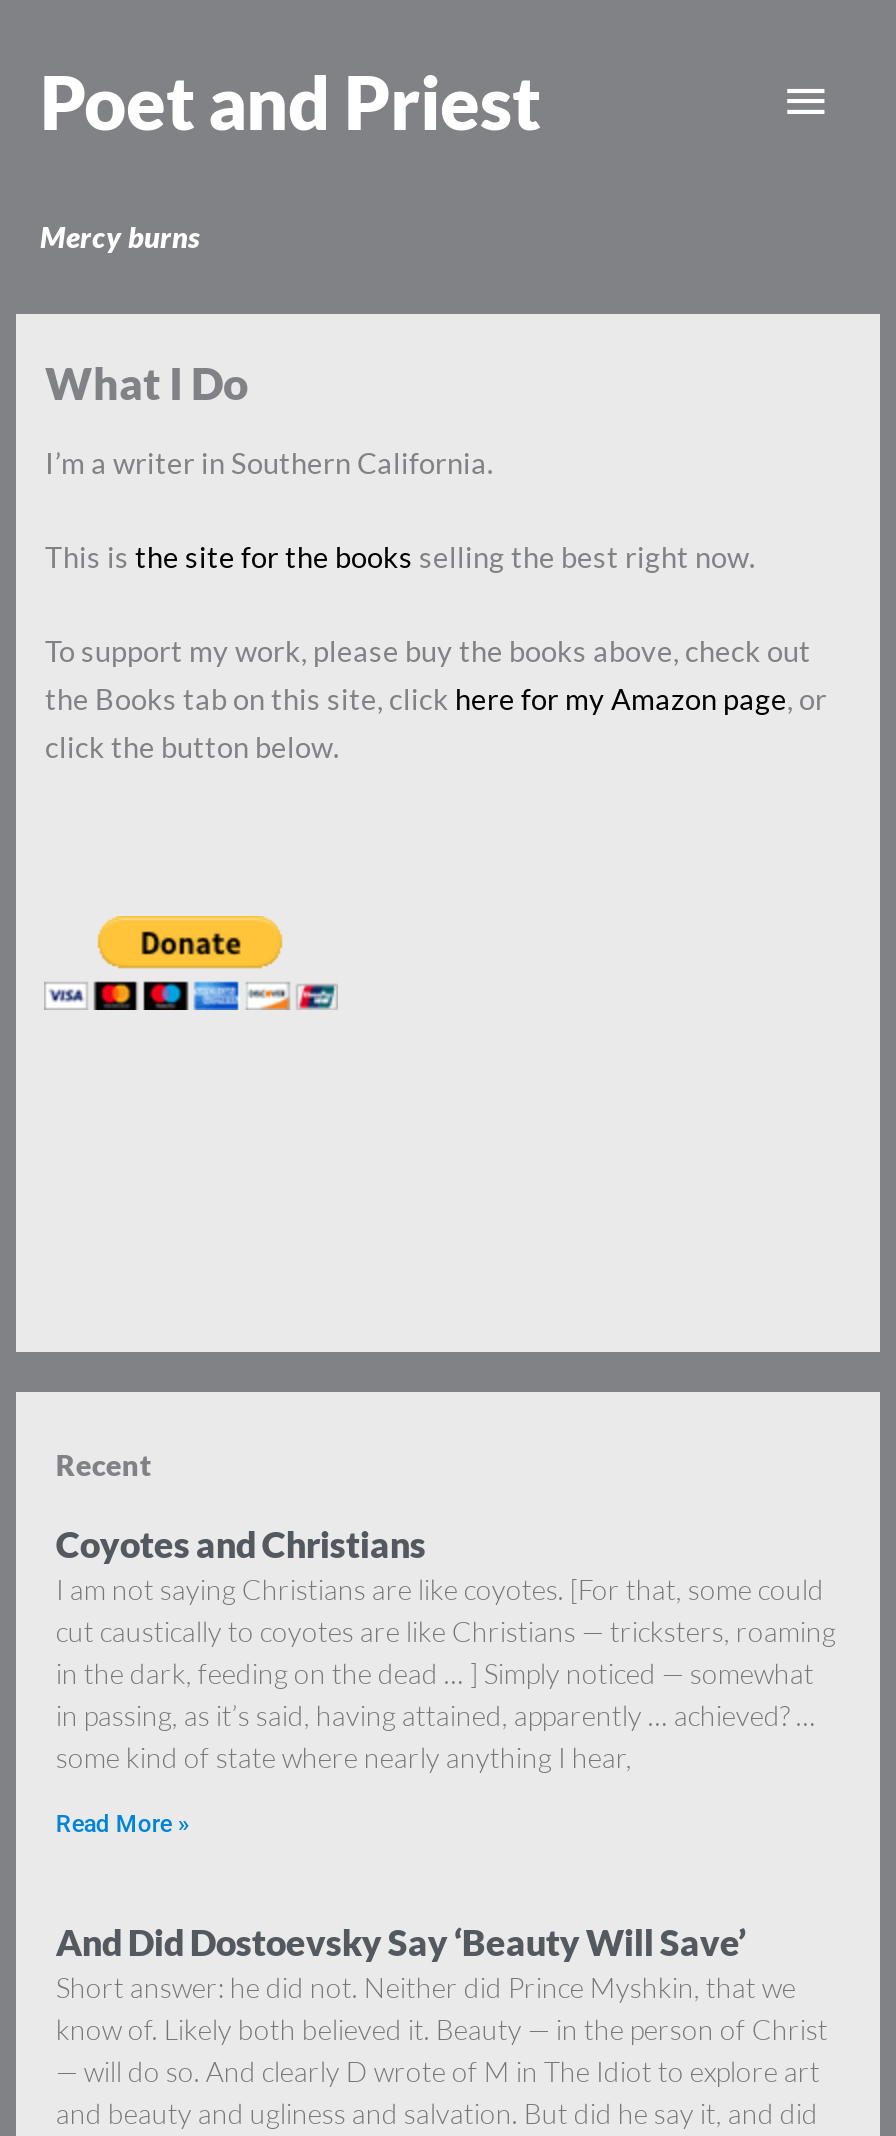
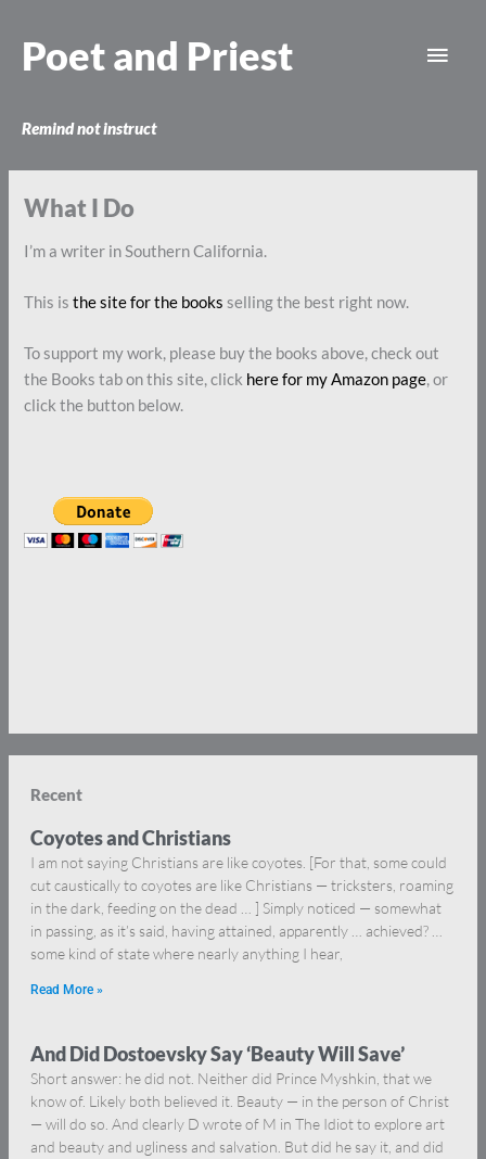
[40,221,200,255] Mercy burns -> [22,120,156,138] Remind not instruct

